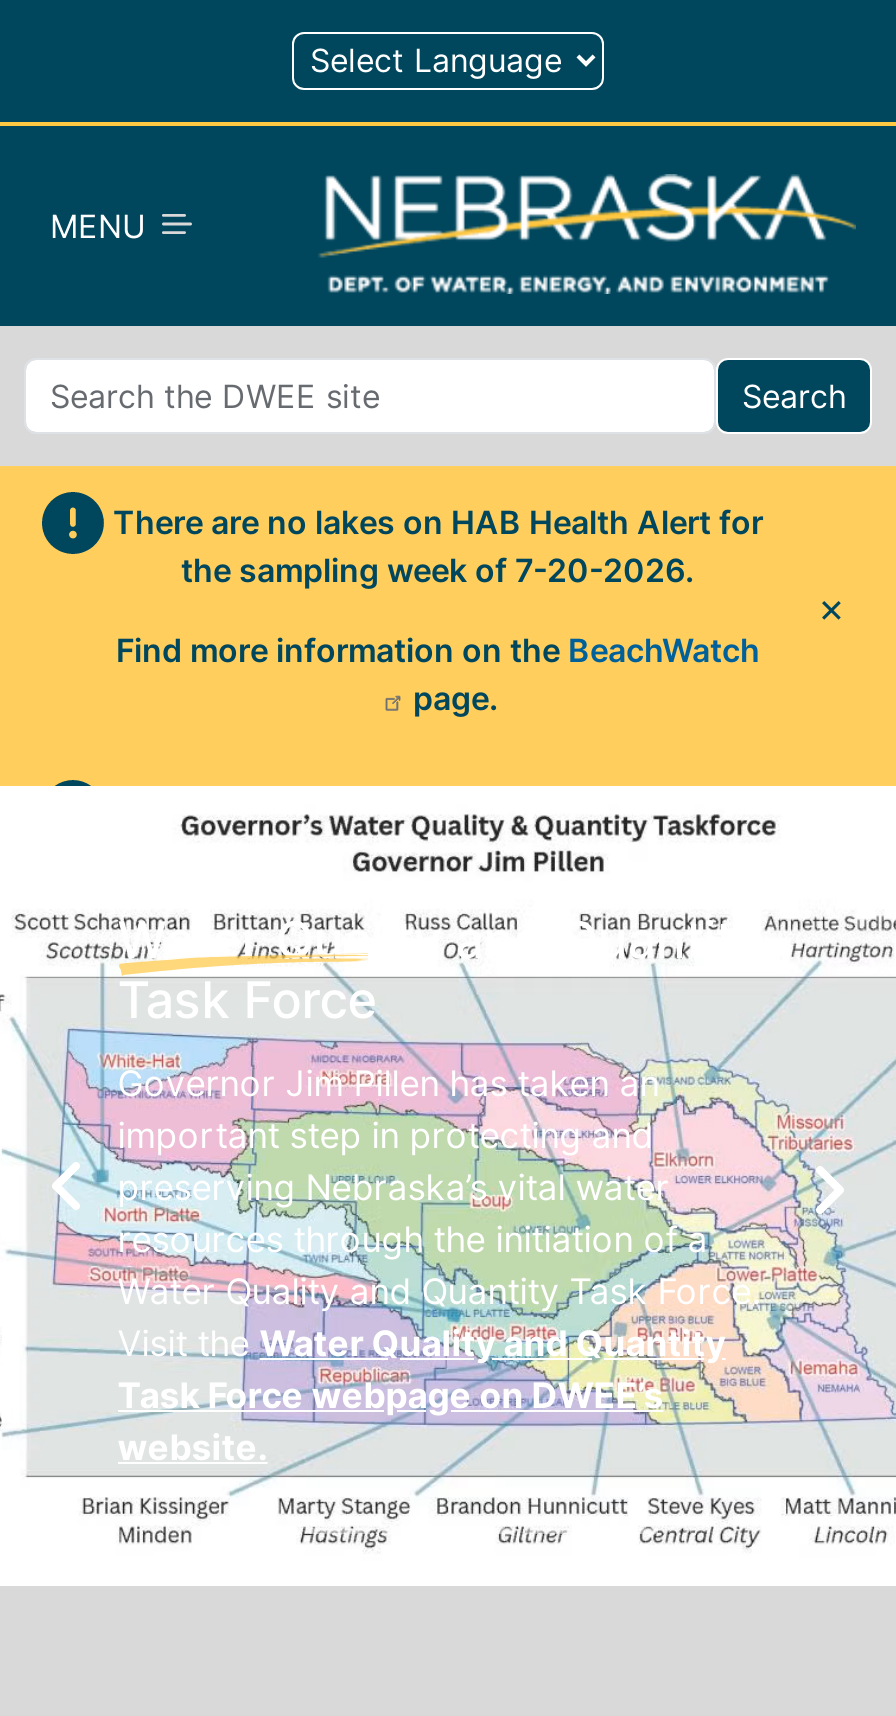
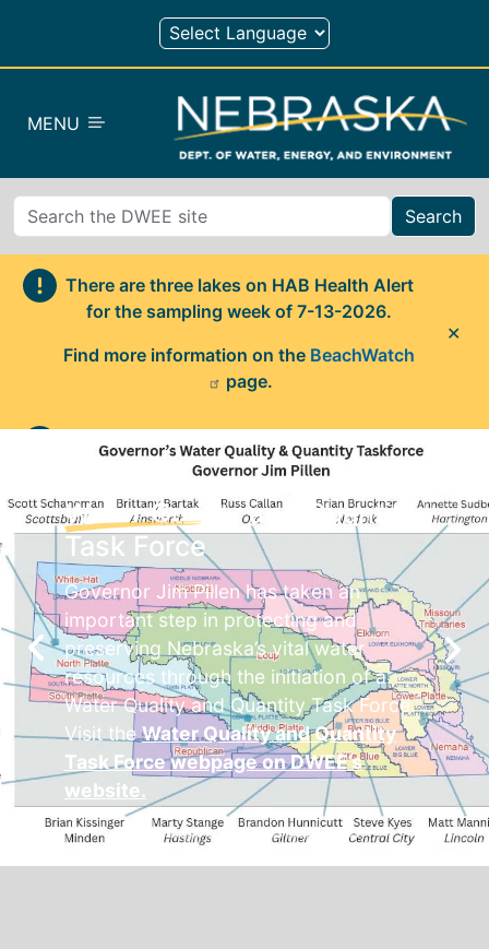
[113,502,763,590] There are no lakes on HAB Health Alert for | the sampling week of 7-20-2026. -> [65,274,413,322] There are three lakes on HAB Health Alert | for the sampling week of 7-13-2026.

